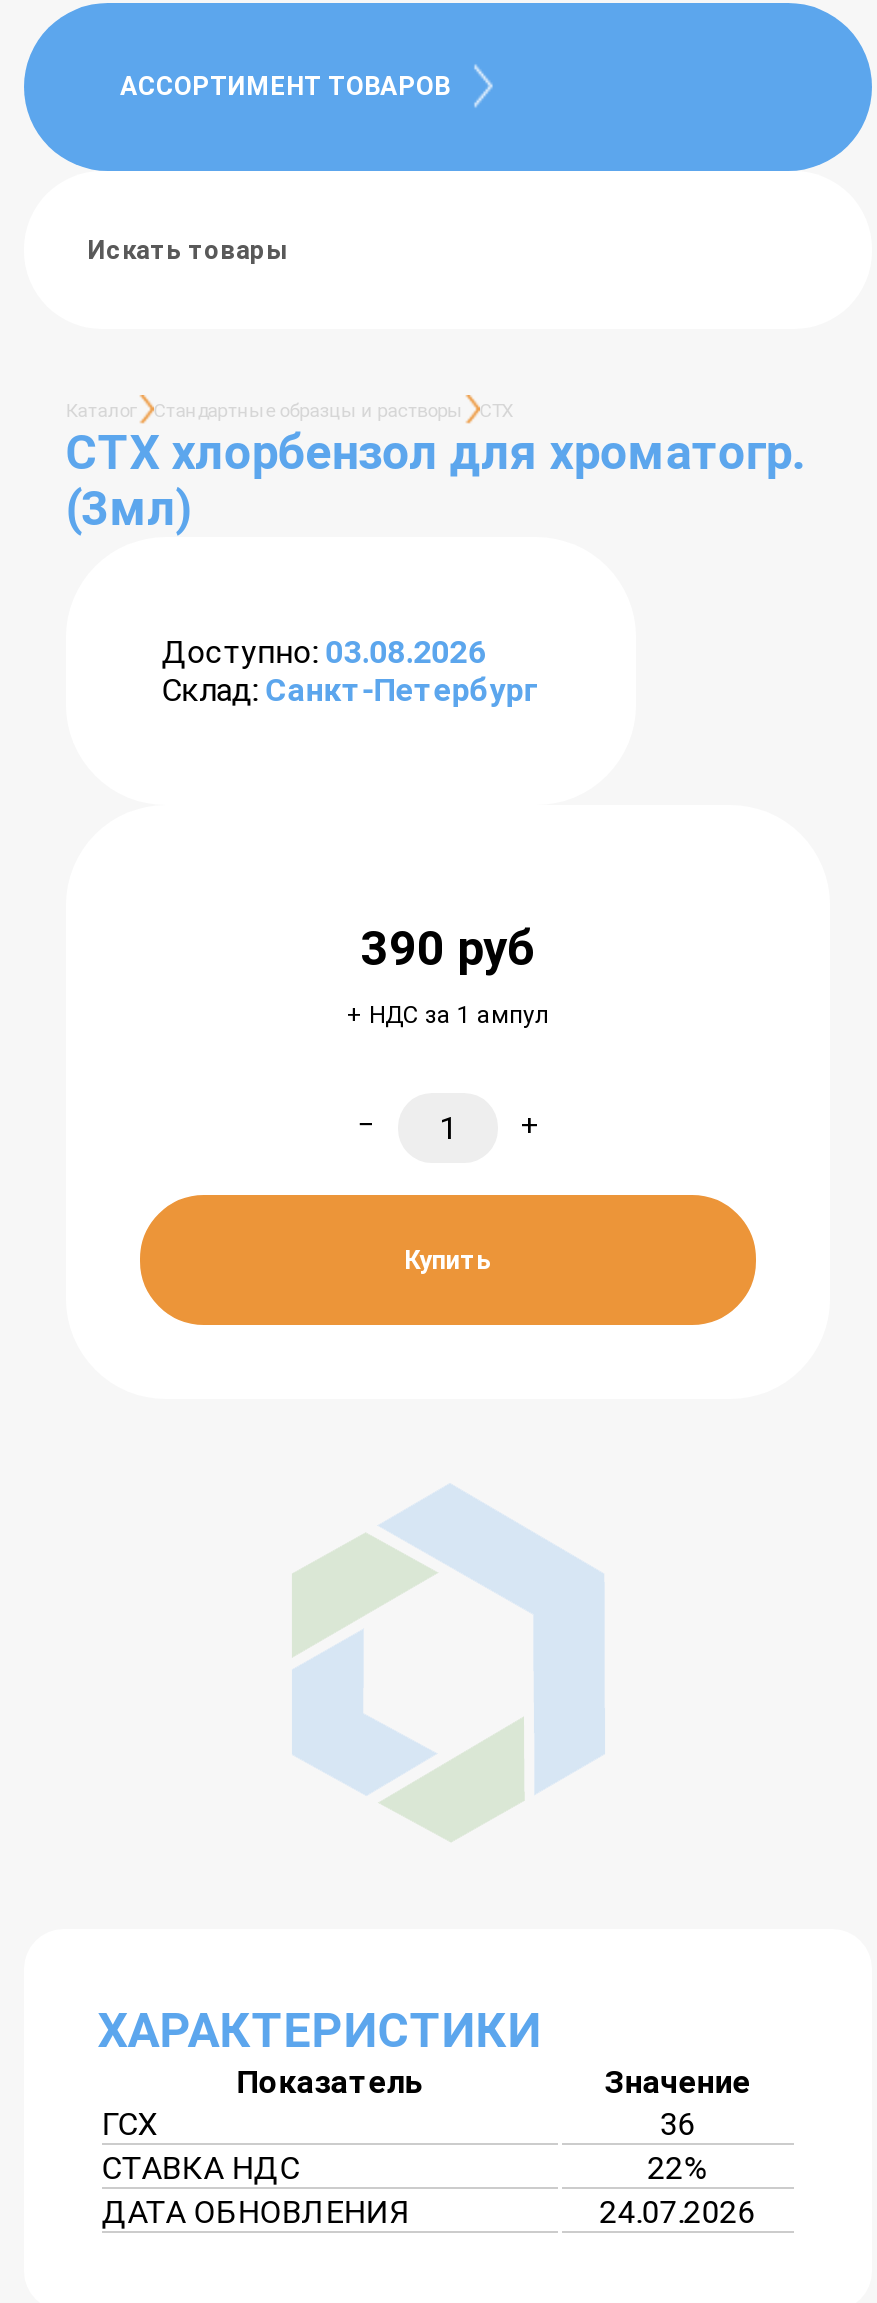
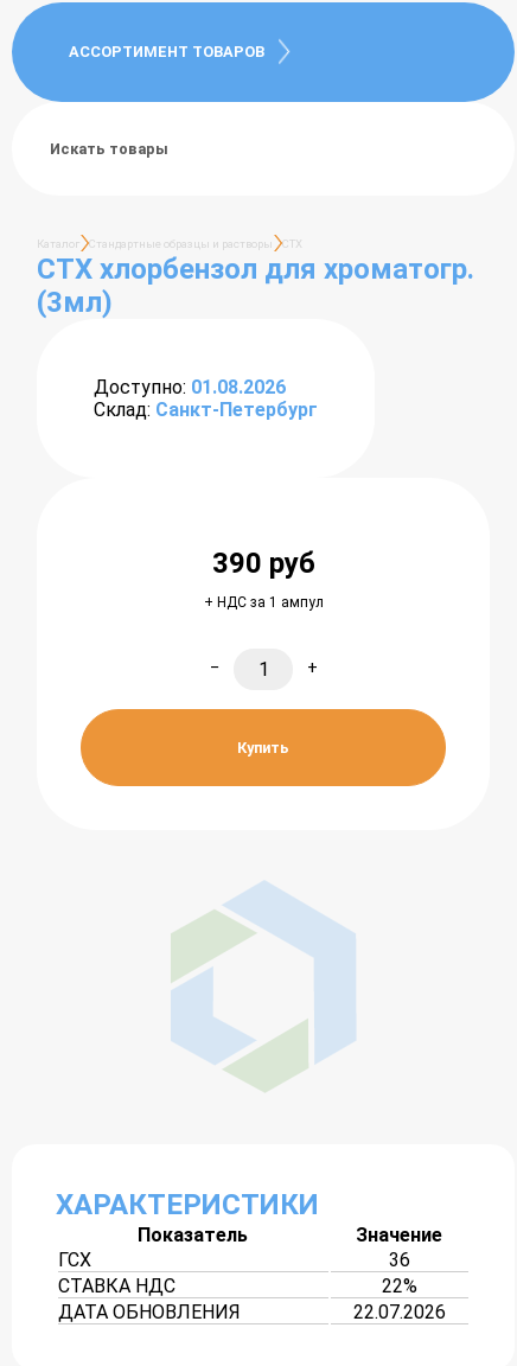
[162,632,486,670] Доступно: 03.08.2026 -> [93,375,286,398] Доступно: 01.08.2026
[600,2193,756,2231] 24.07.2026 -> [353,1301,446,1323] 22.07.2026

